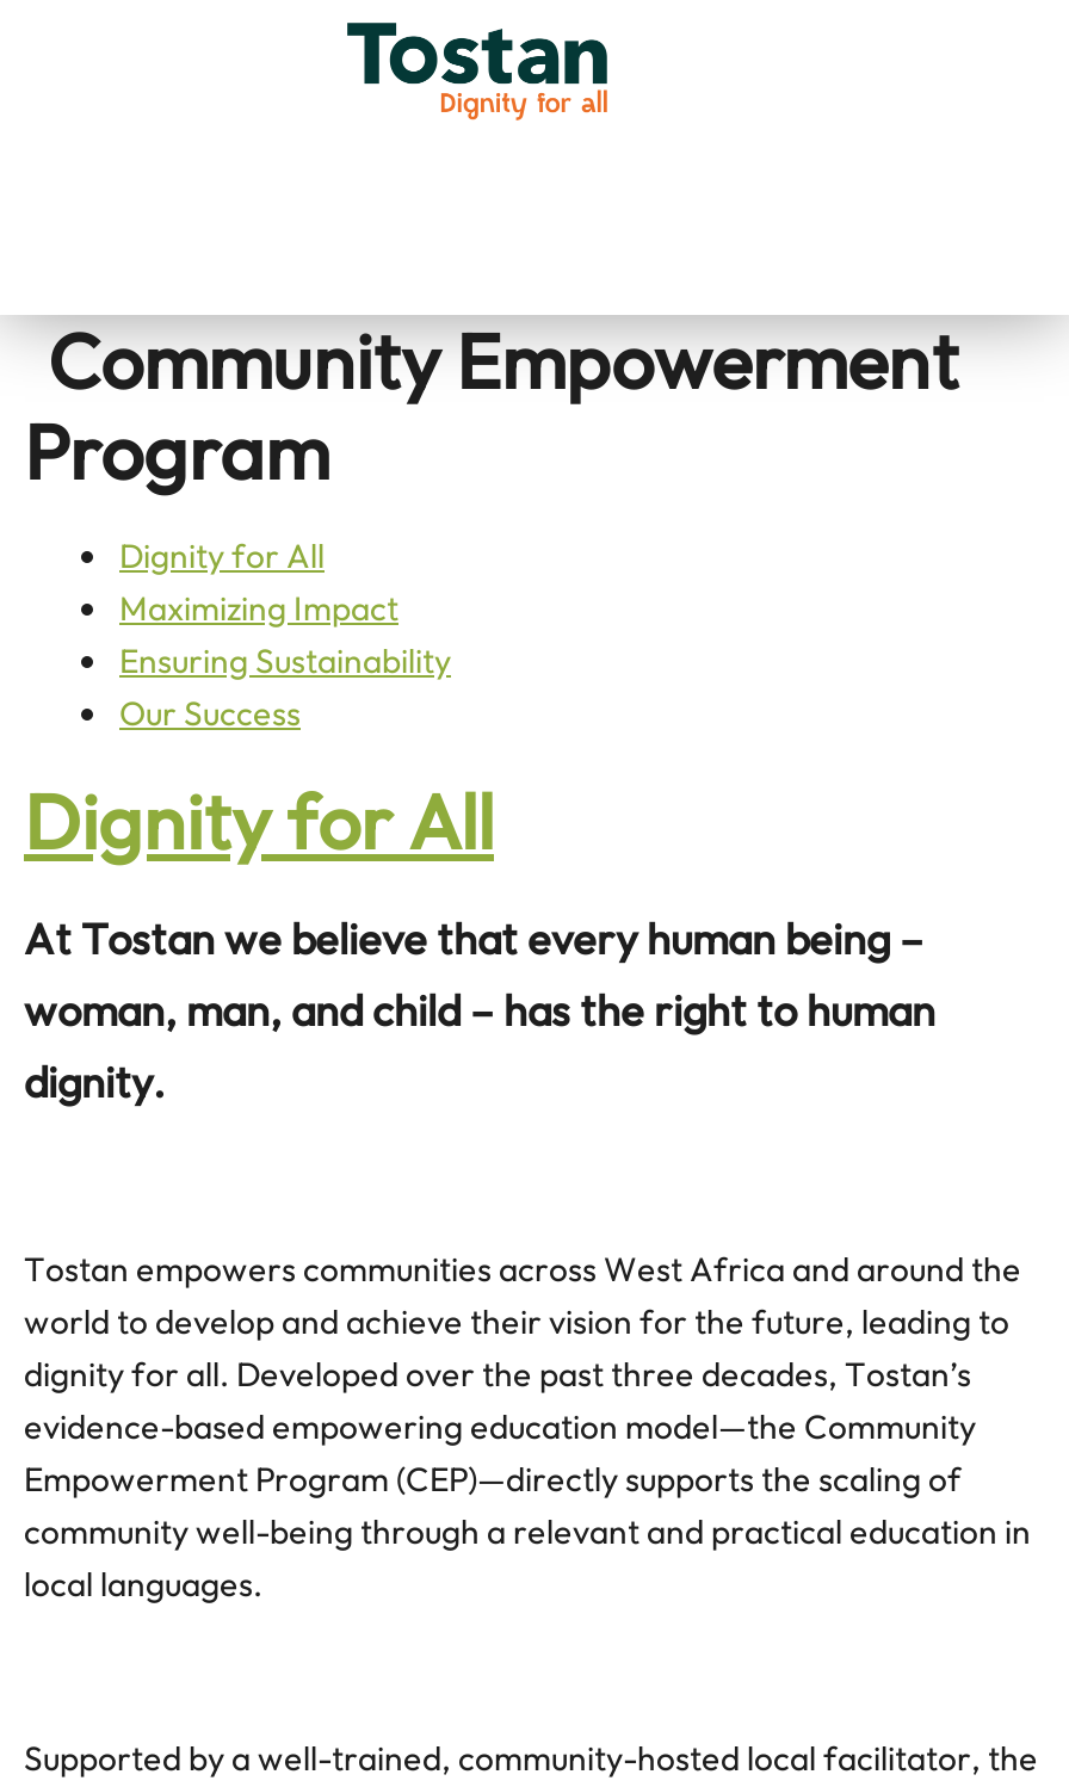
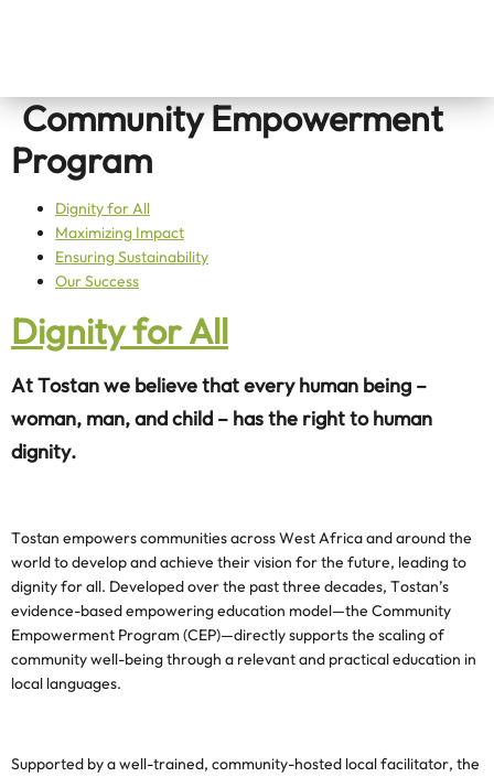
[344,19,611,122] [image] -> none

